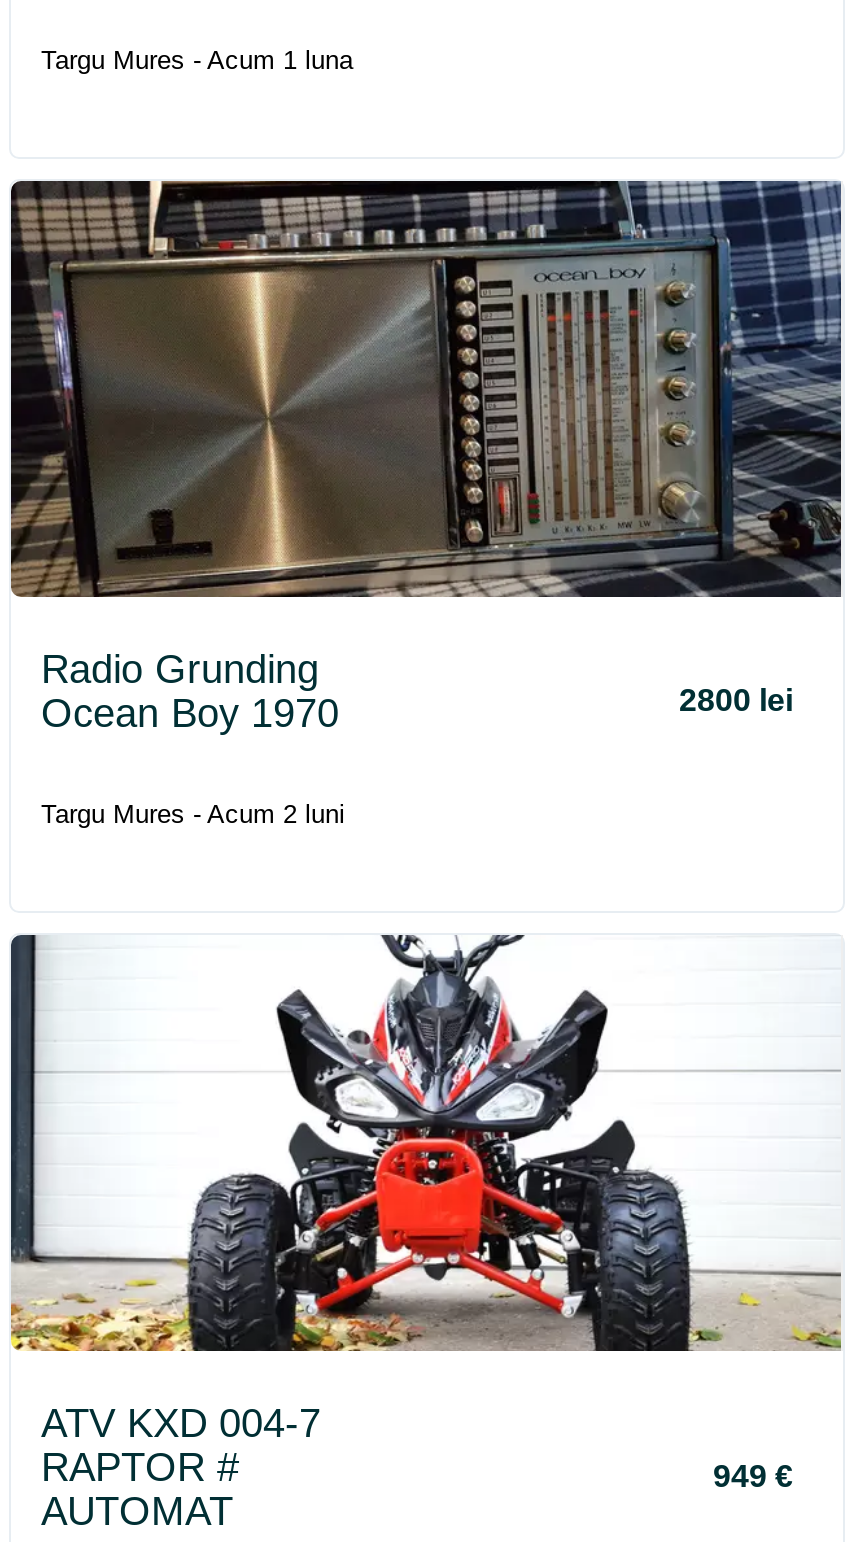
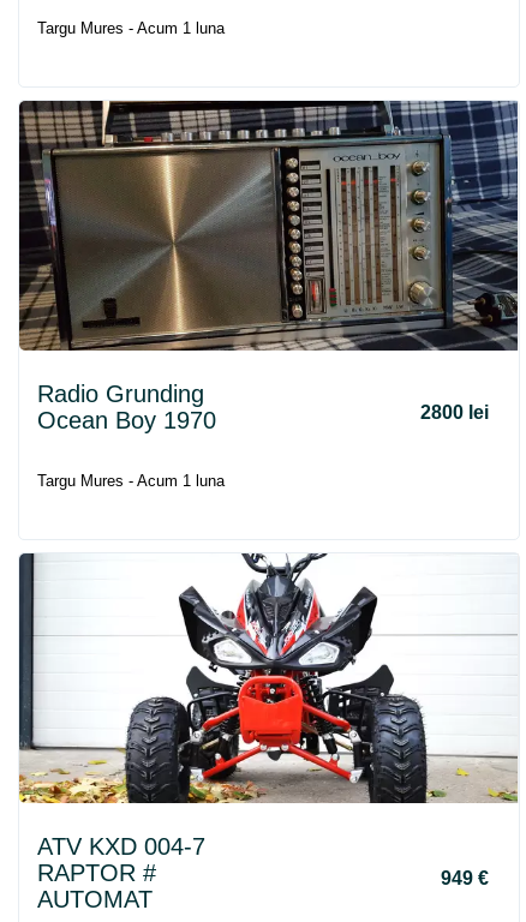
[41,799,345,829] Targu Mures - Acum 2 luni -> [37,472,225,490] Targu Mures - Acum 1 luna

